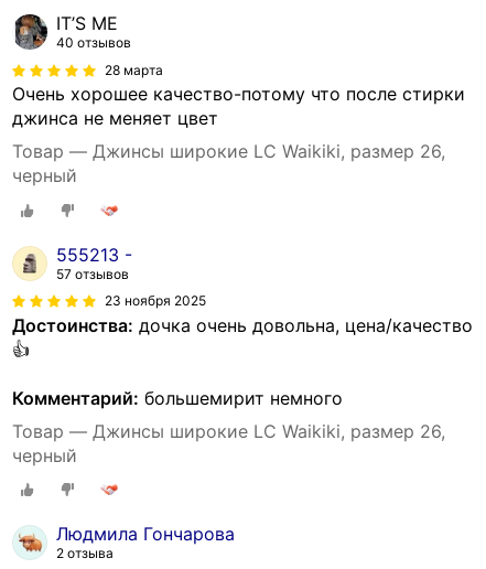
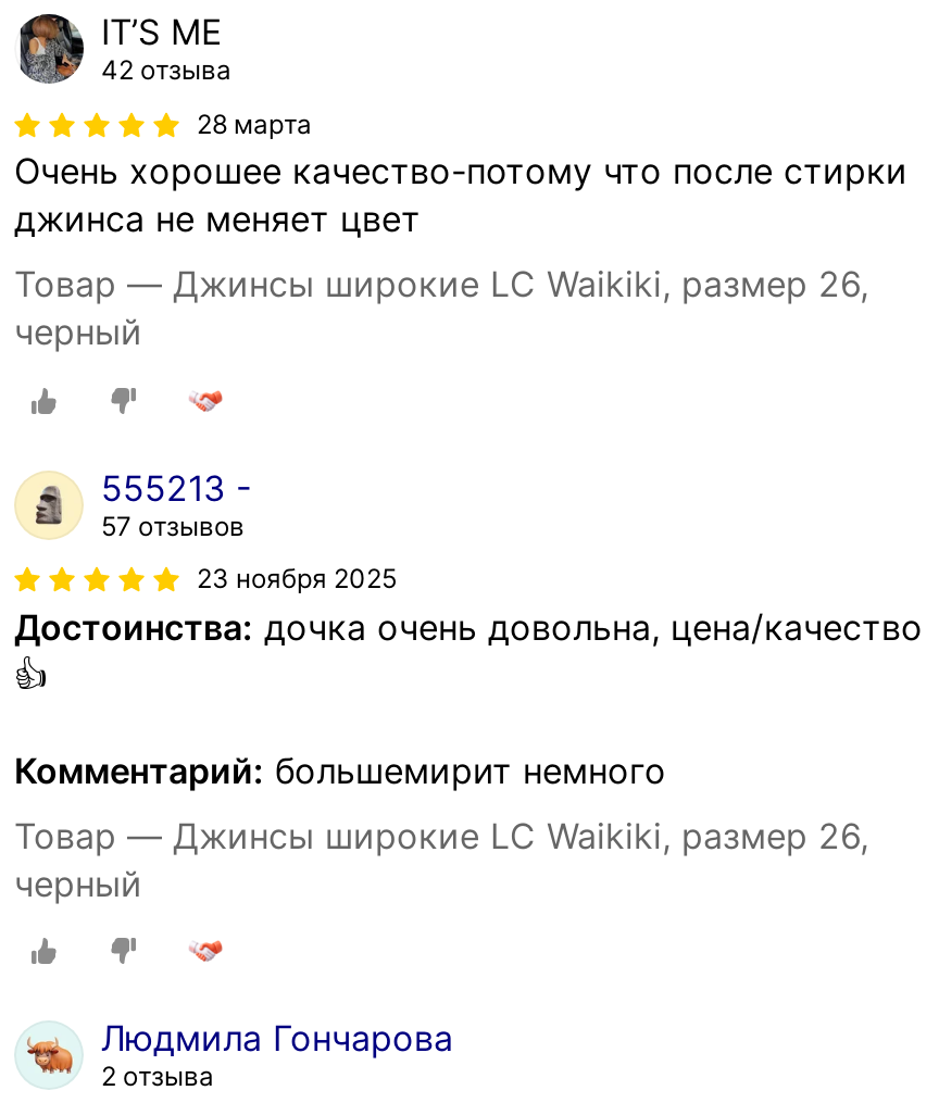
[56,34,131,51] 40 отзывов -> [101,53,231,86] 42 отзыва

